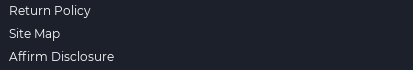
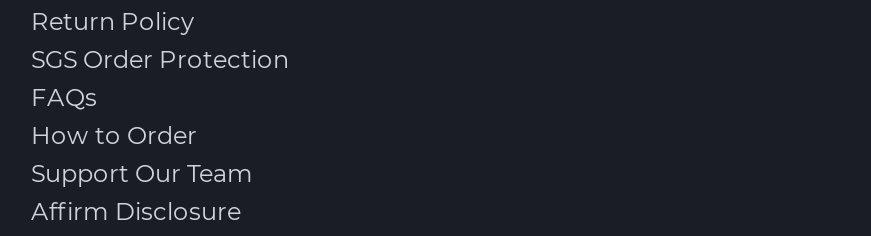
[9,26,60,41] Site Map -> [31,45,289,189] SGS Order Protection | FAQs | How to Order | Support Our Team

